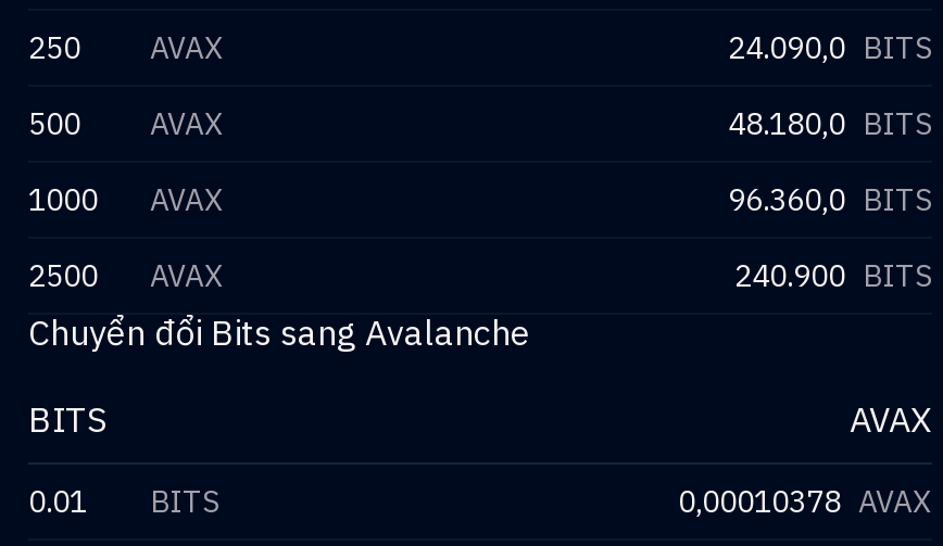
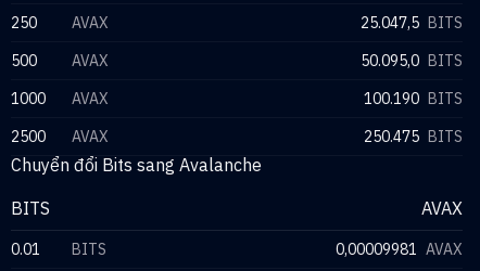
[728,28,932,68] 24.090,0 BITS -> [361,13,463,33] 25.047,5 BITS
[728,104,932,144] 48.180,0 BITS -> [361,51,463,71] 50.095,0 BITS
[728,180,932,219] 96.360,0 BITS -> [364,89,463,109] 100.190 BITS
[734,256,932,295] 240.900 BITS -> [364,127,463,146] 250.475 BITS
[678,482,932,521] 0,00010378 AVAX -> [336,240,463,259] 0,00009981 AVAX

